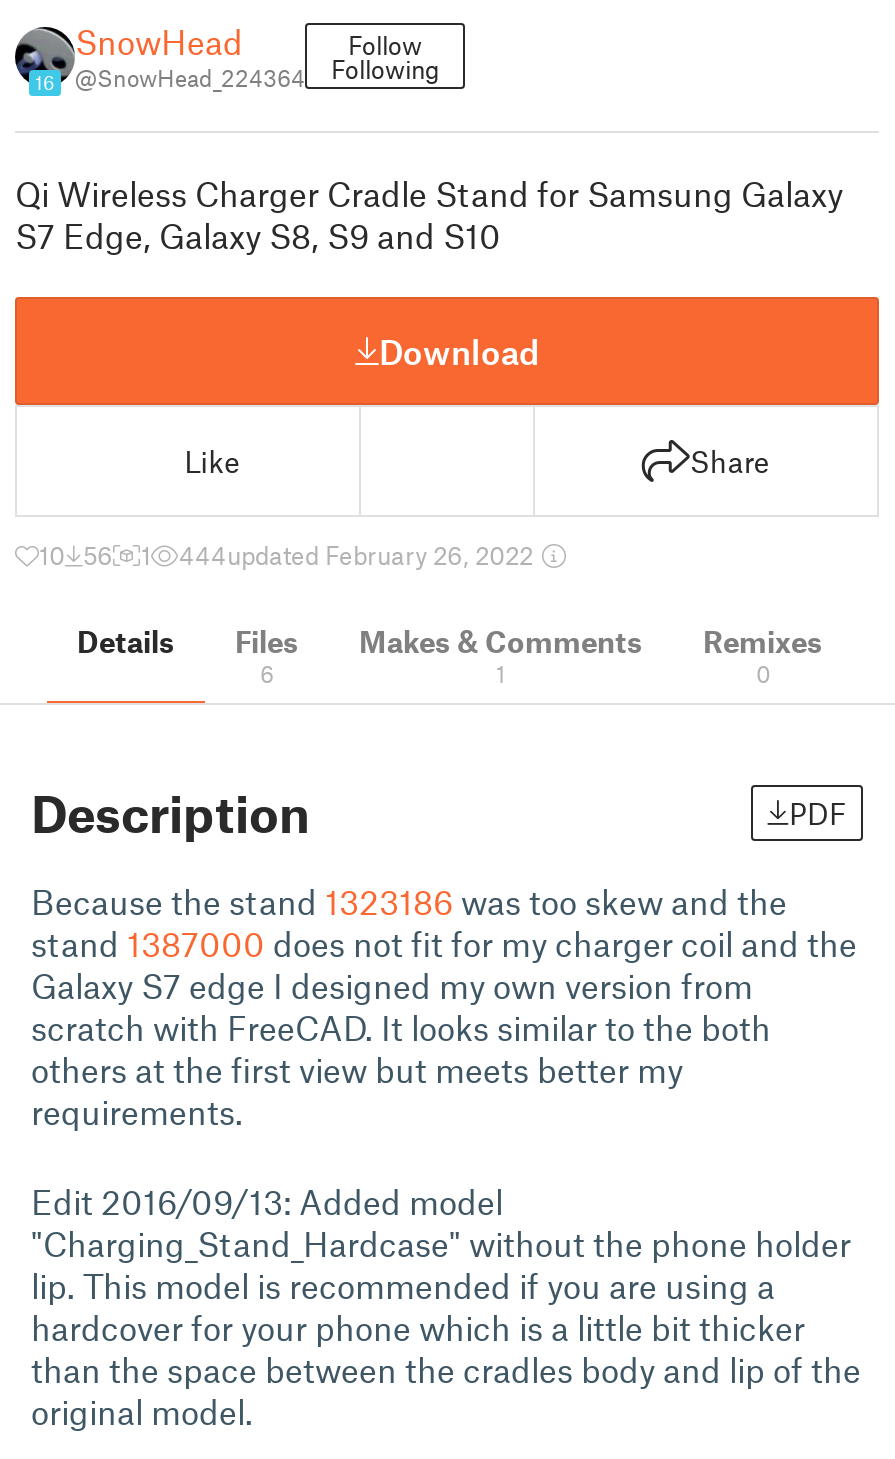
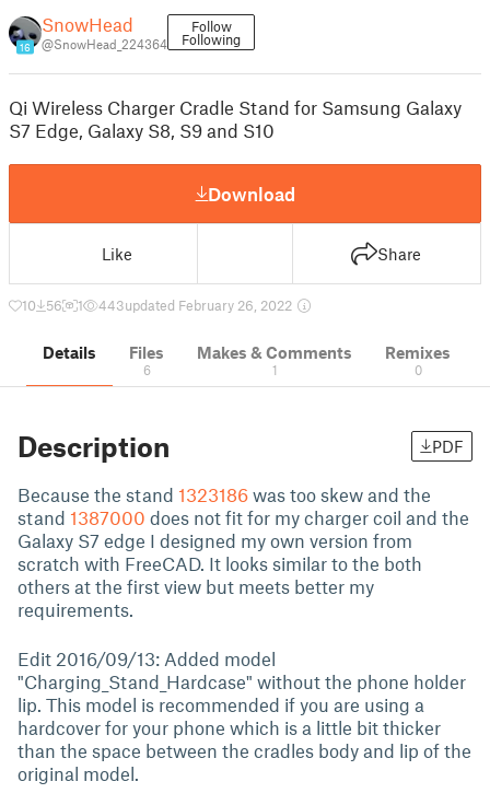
[179,539,539,571] 444updated February 26, 2022 -> [98,296,295,314] 443updated February 26, 2022

